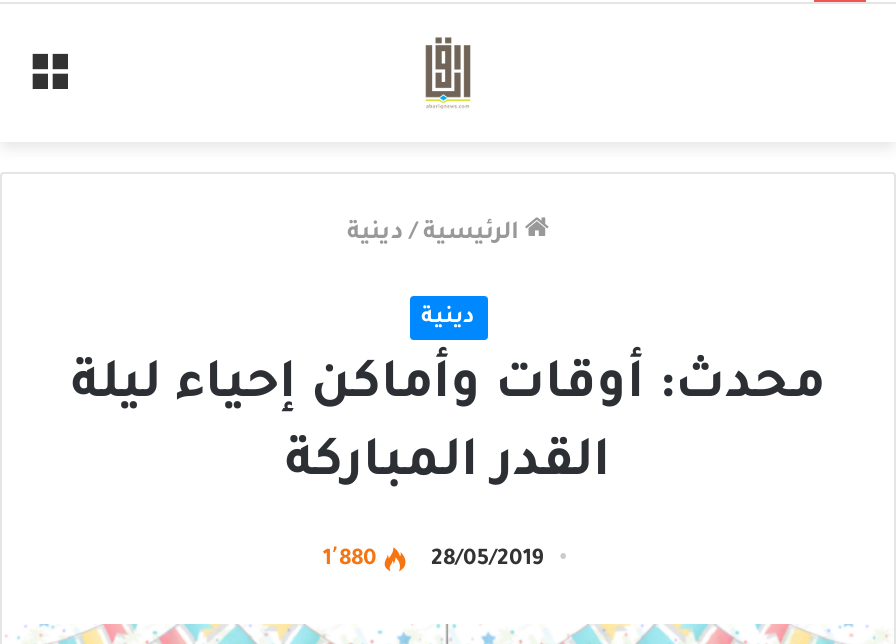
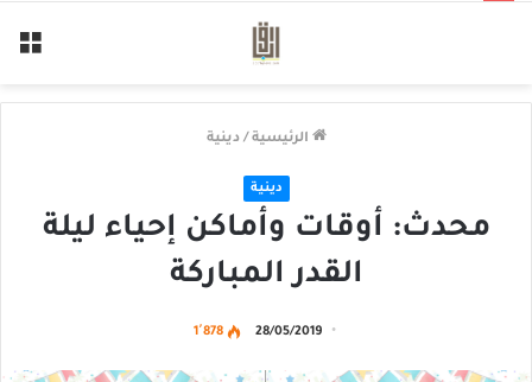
[323,549,377,573] 1٬880 -> [193,325,223,340] 1٬878

